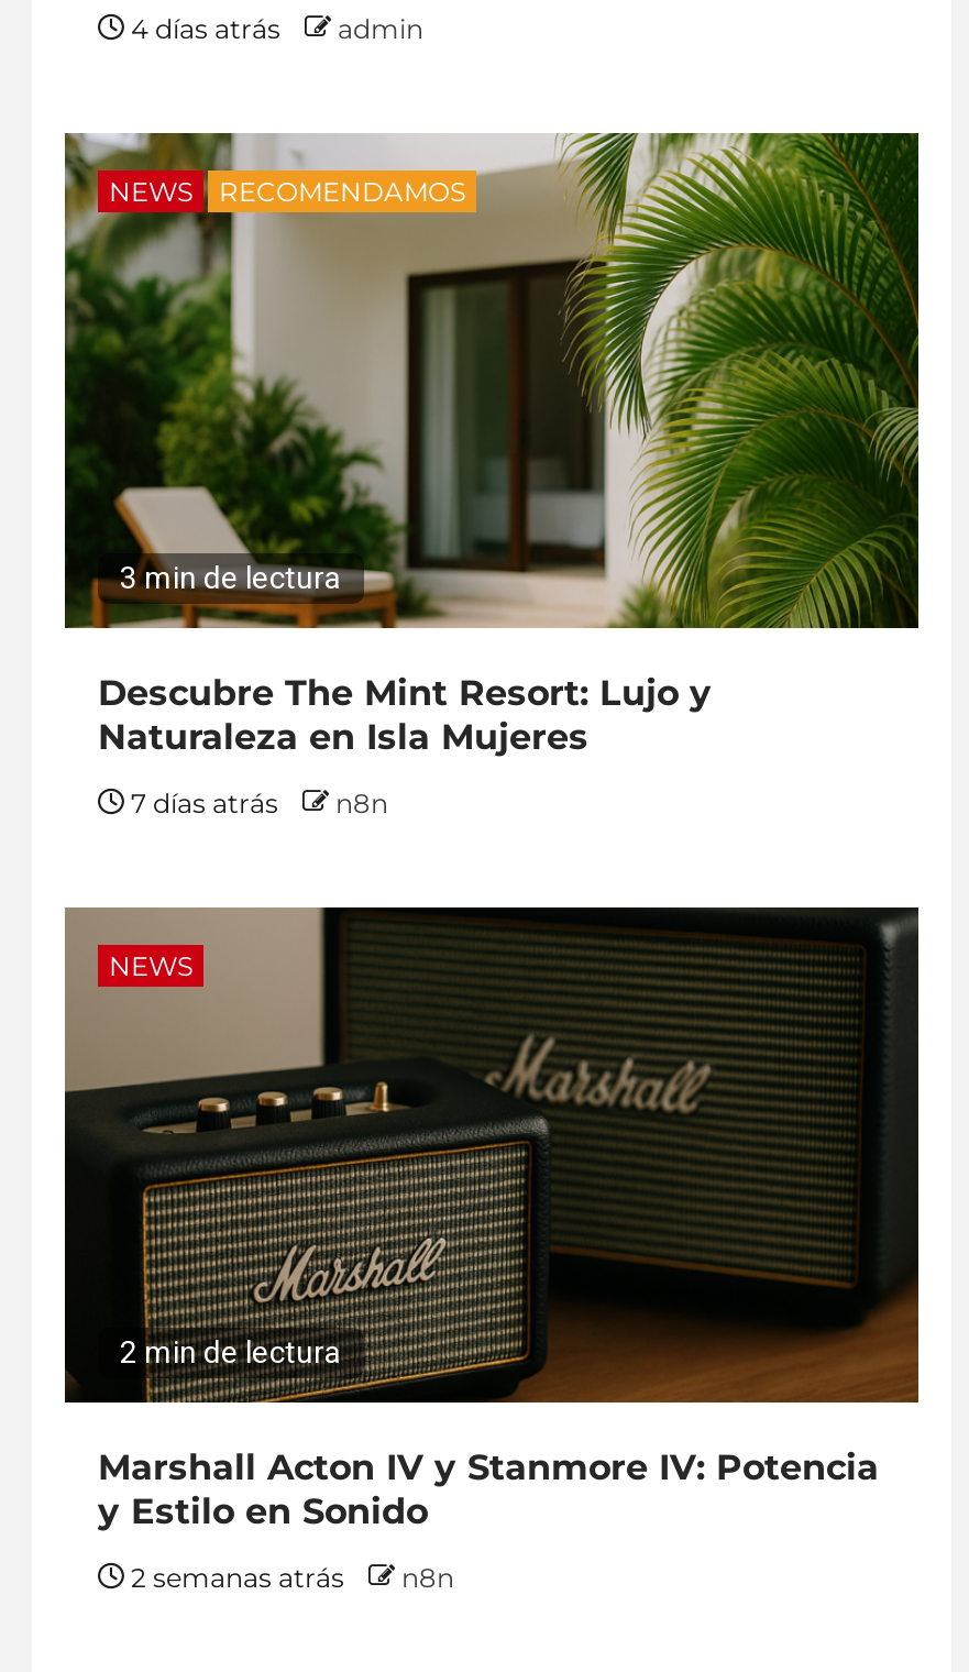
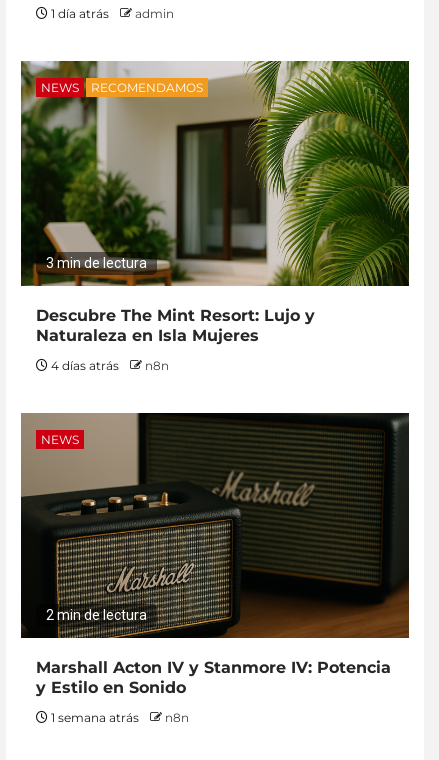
[124,13,423,46] 4 días atrás admin -> [48,6,174,21] 1 día atrás admin
[124,788,388,821] 7 días atrás n8n -> [48,358,169,373] 4 días atrás n8n
[124,1562,351,1595] 2 semanas atrás -> [48,710,142,725] 1 semana atrás

